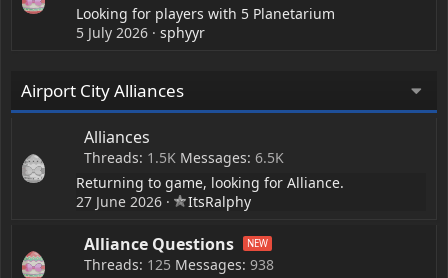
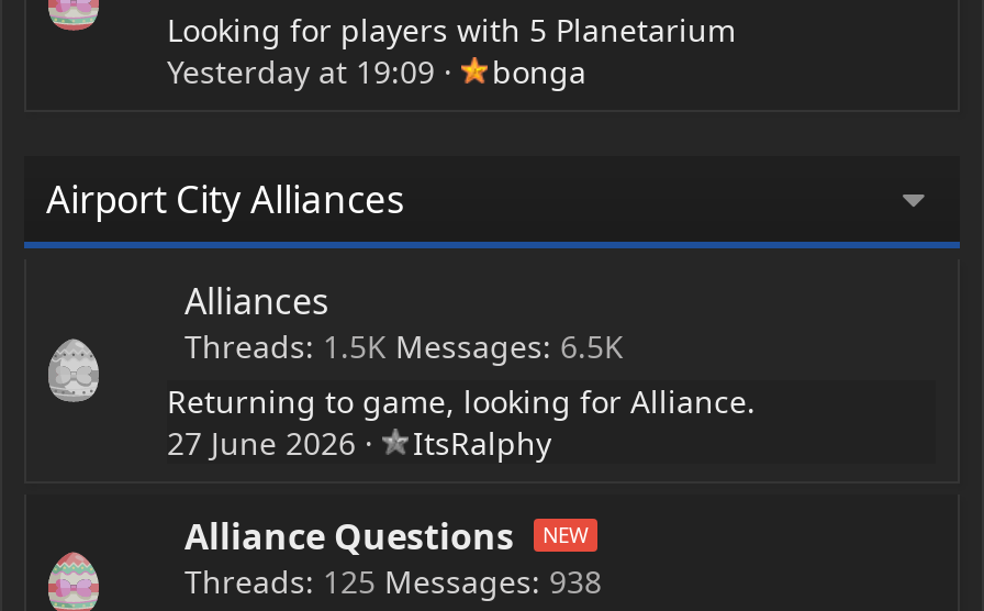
[76,23,205,42] 5 July 2026 | sphyyr -> [167,51,586,93] Yesterday at 19:09 | bonga

